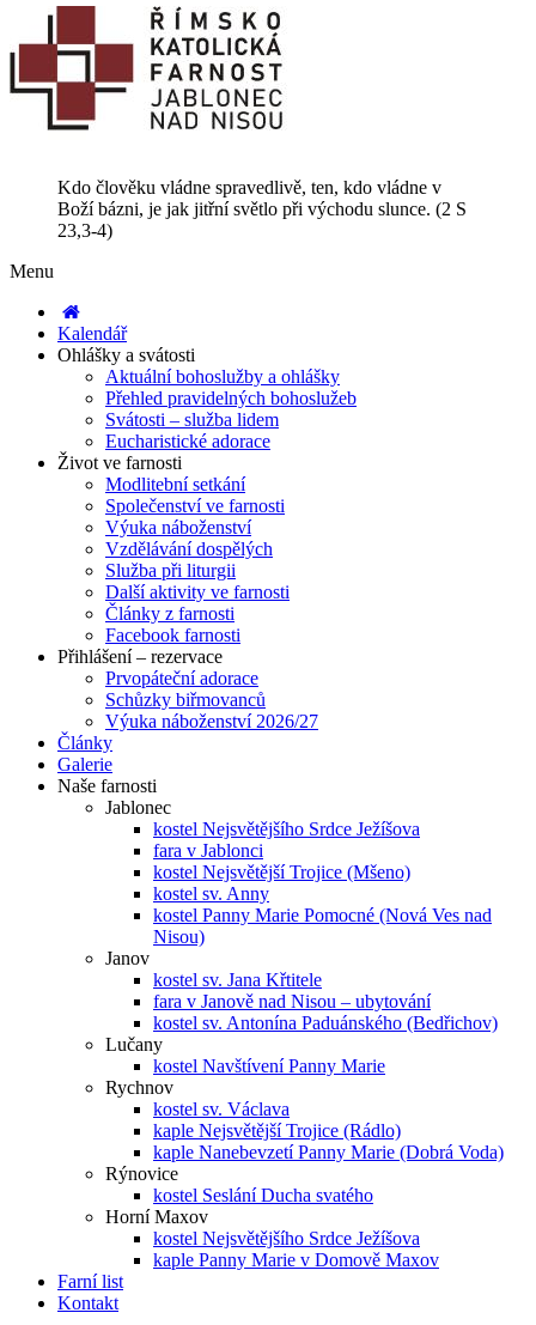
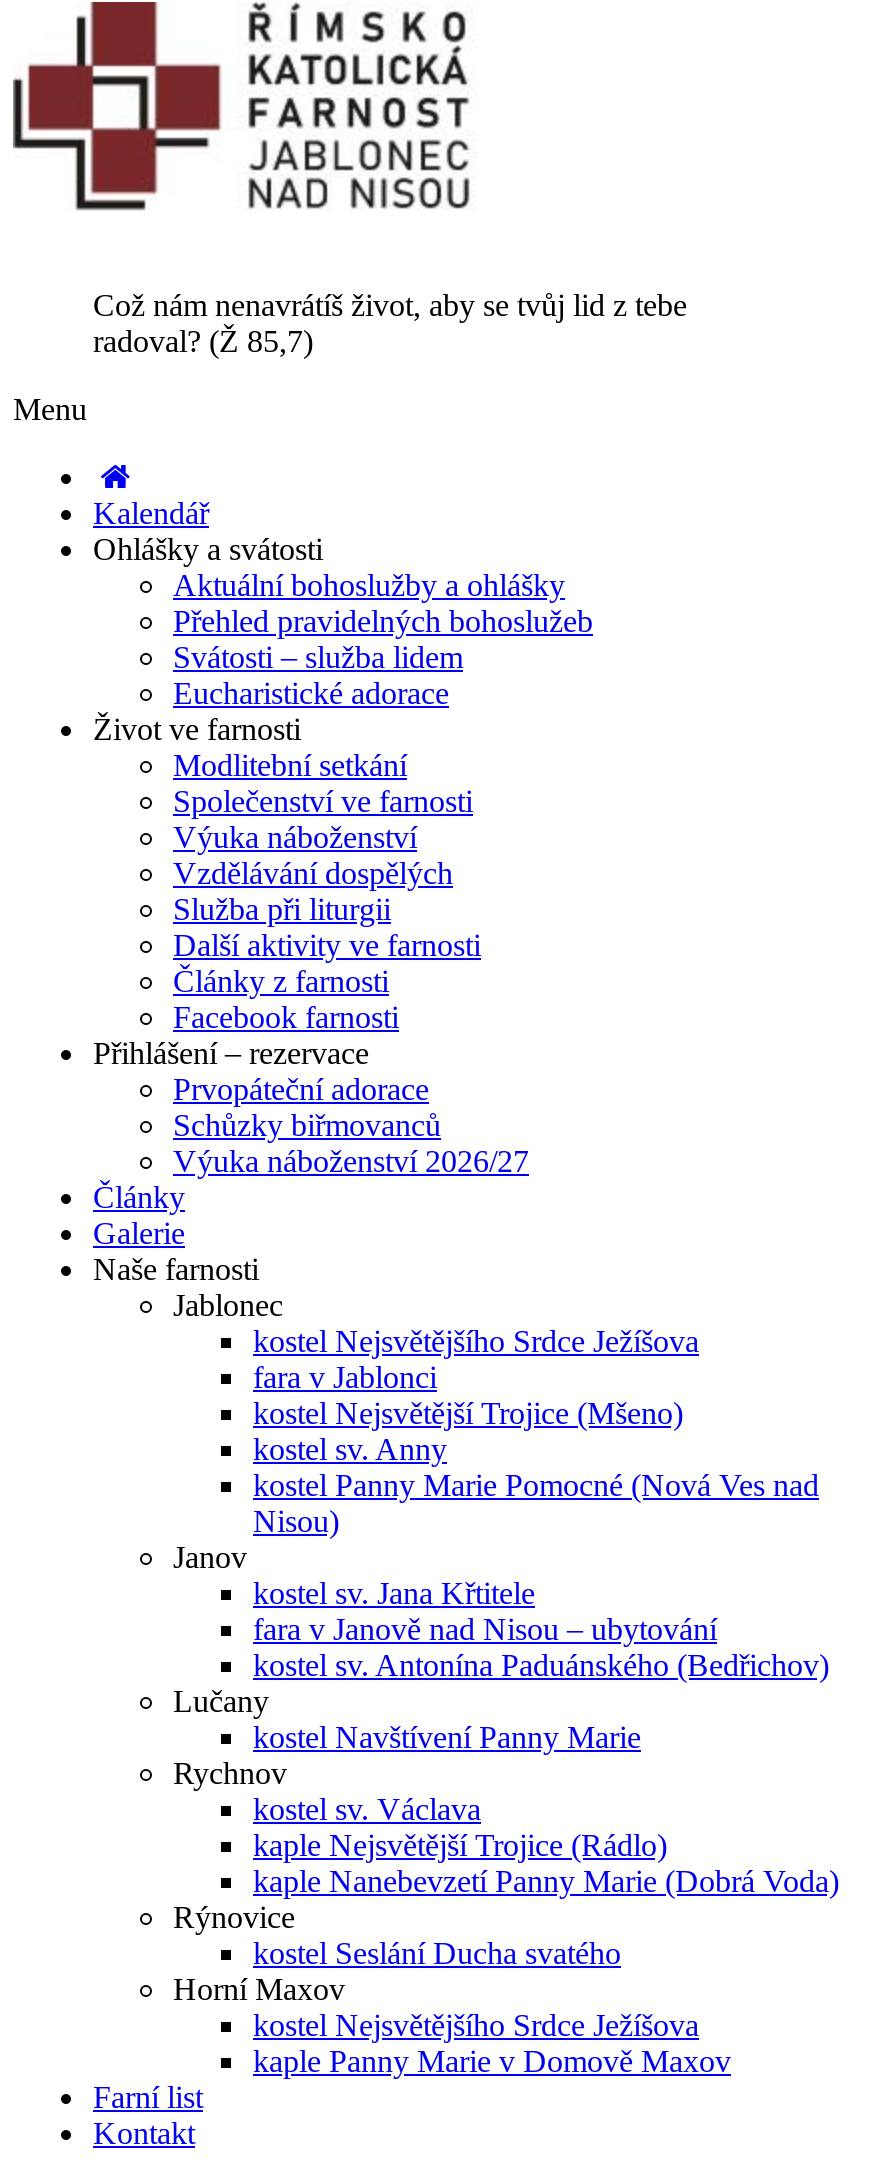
[57,177,467,241] Kdo člověku vládne spravedlivě, ten, kdo vládne v | Boží bázni, je jak jitřní světlo při východu slunce. (2 S | 23,3-4) -> [93,288,687,358] Což nám nenavrátíš život, aby se tvůj lid z tebe | radoval? (Ž 85,7)

